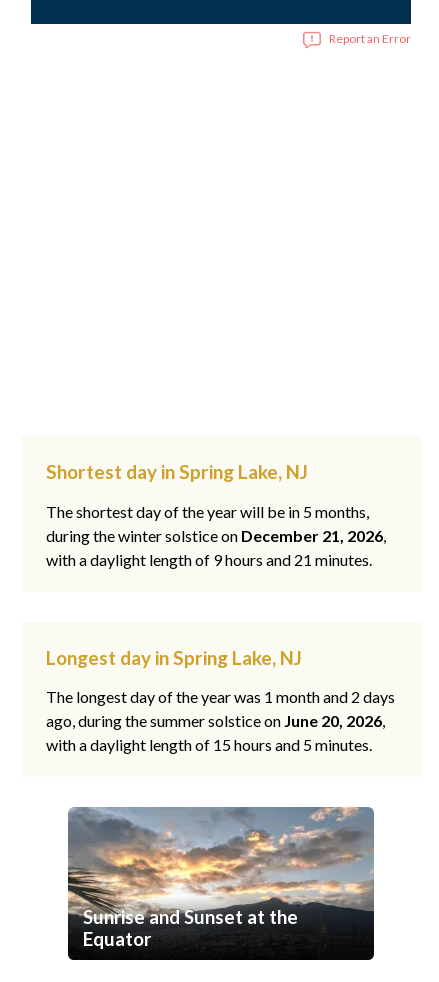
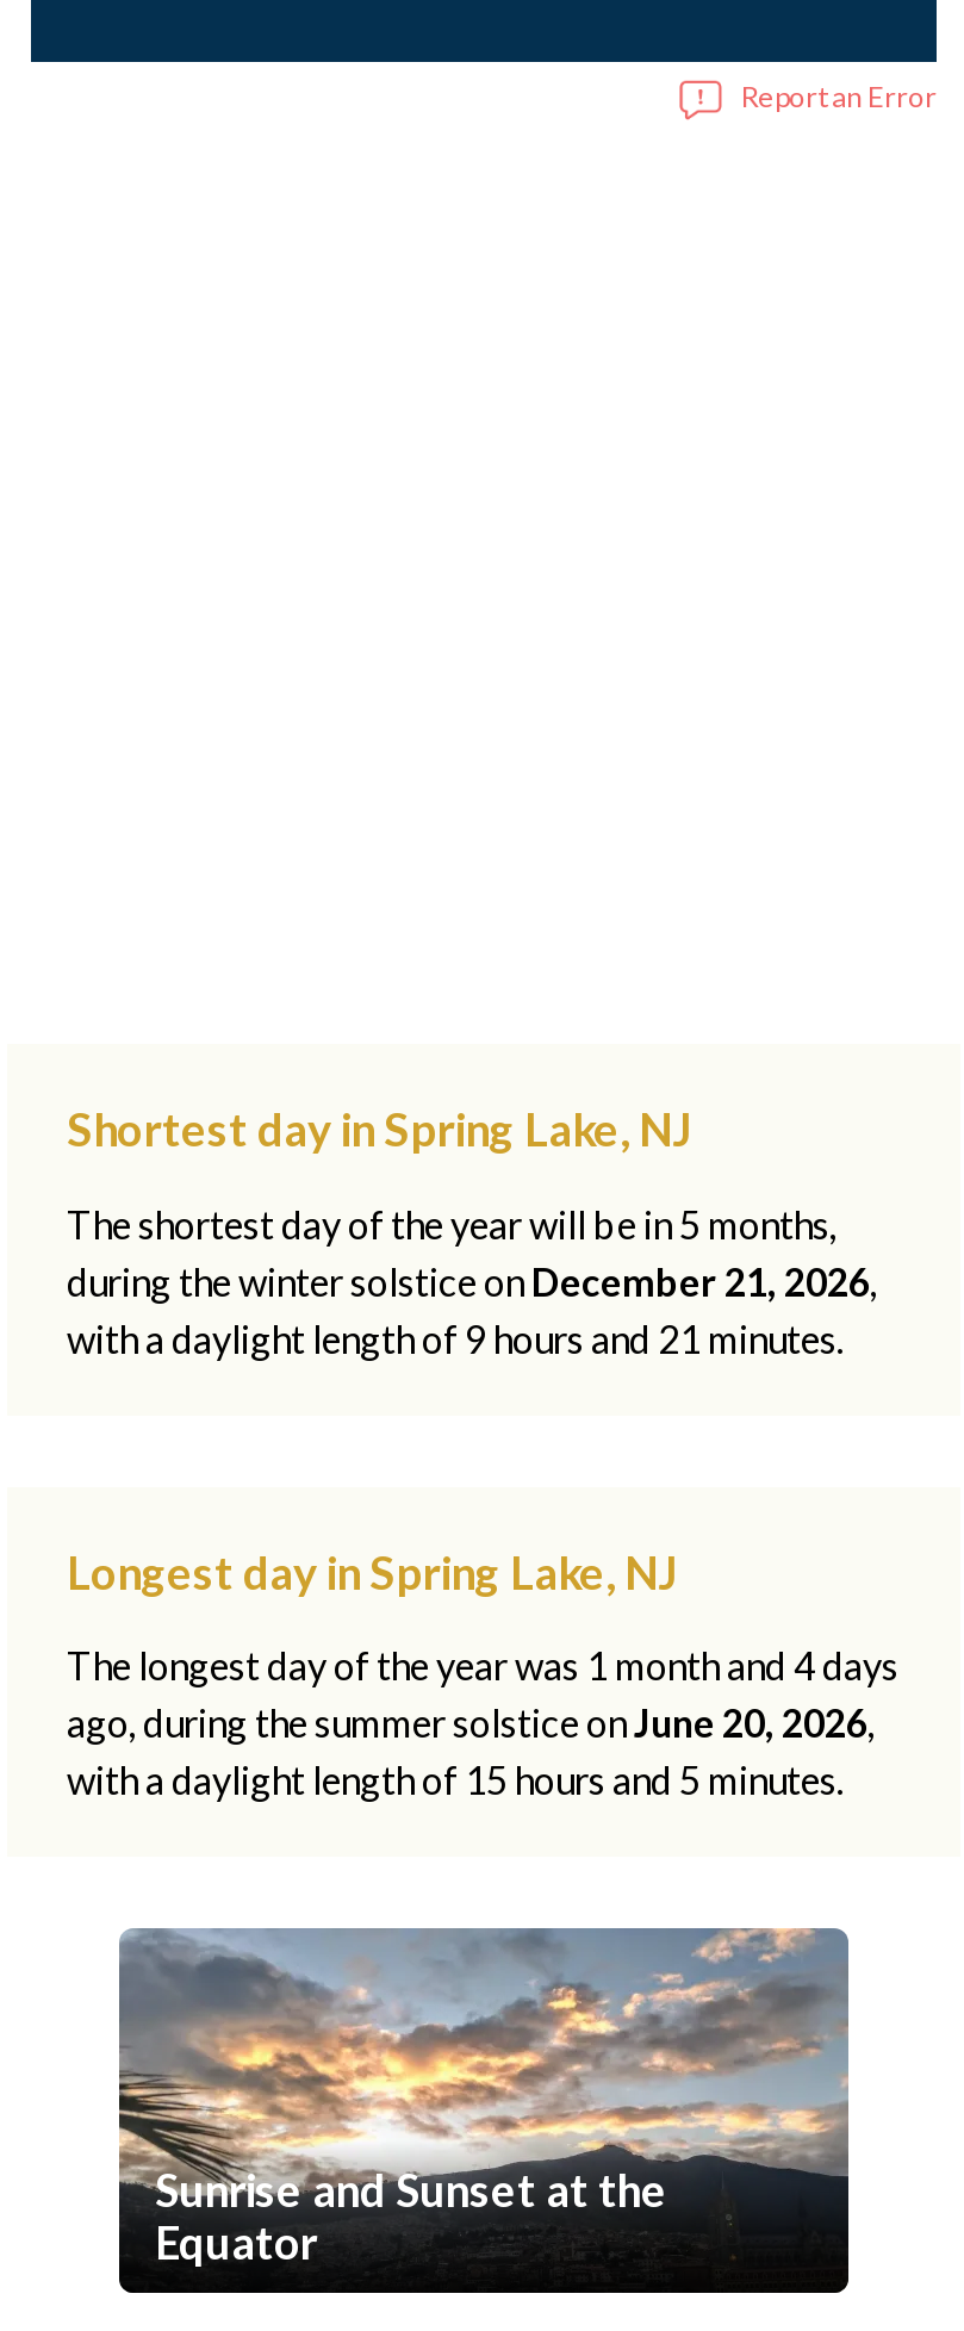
[46,687,395,706] The longest day of the year was 1 month and 2 days -> [67,1643,898,1688] The longest day of the year was 1 month and 4 days

